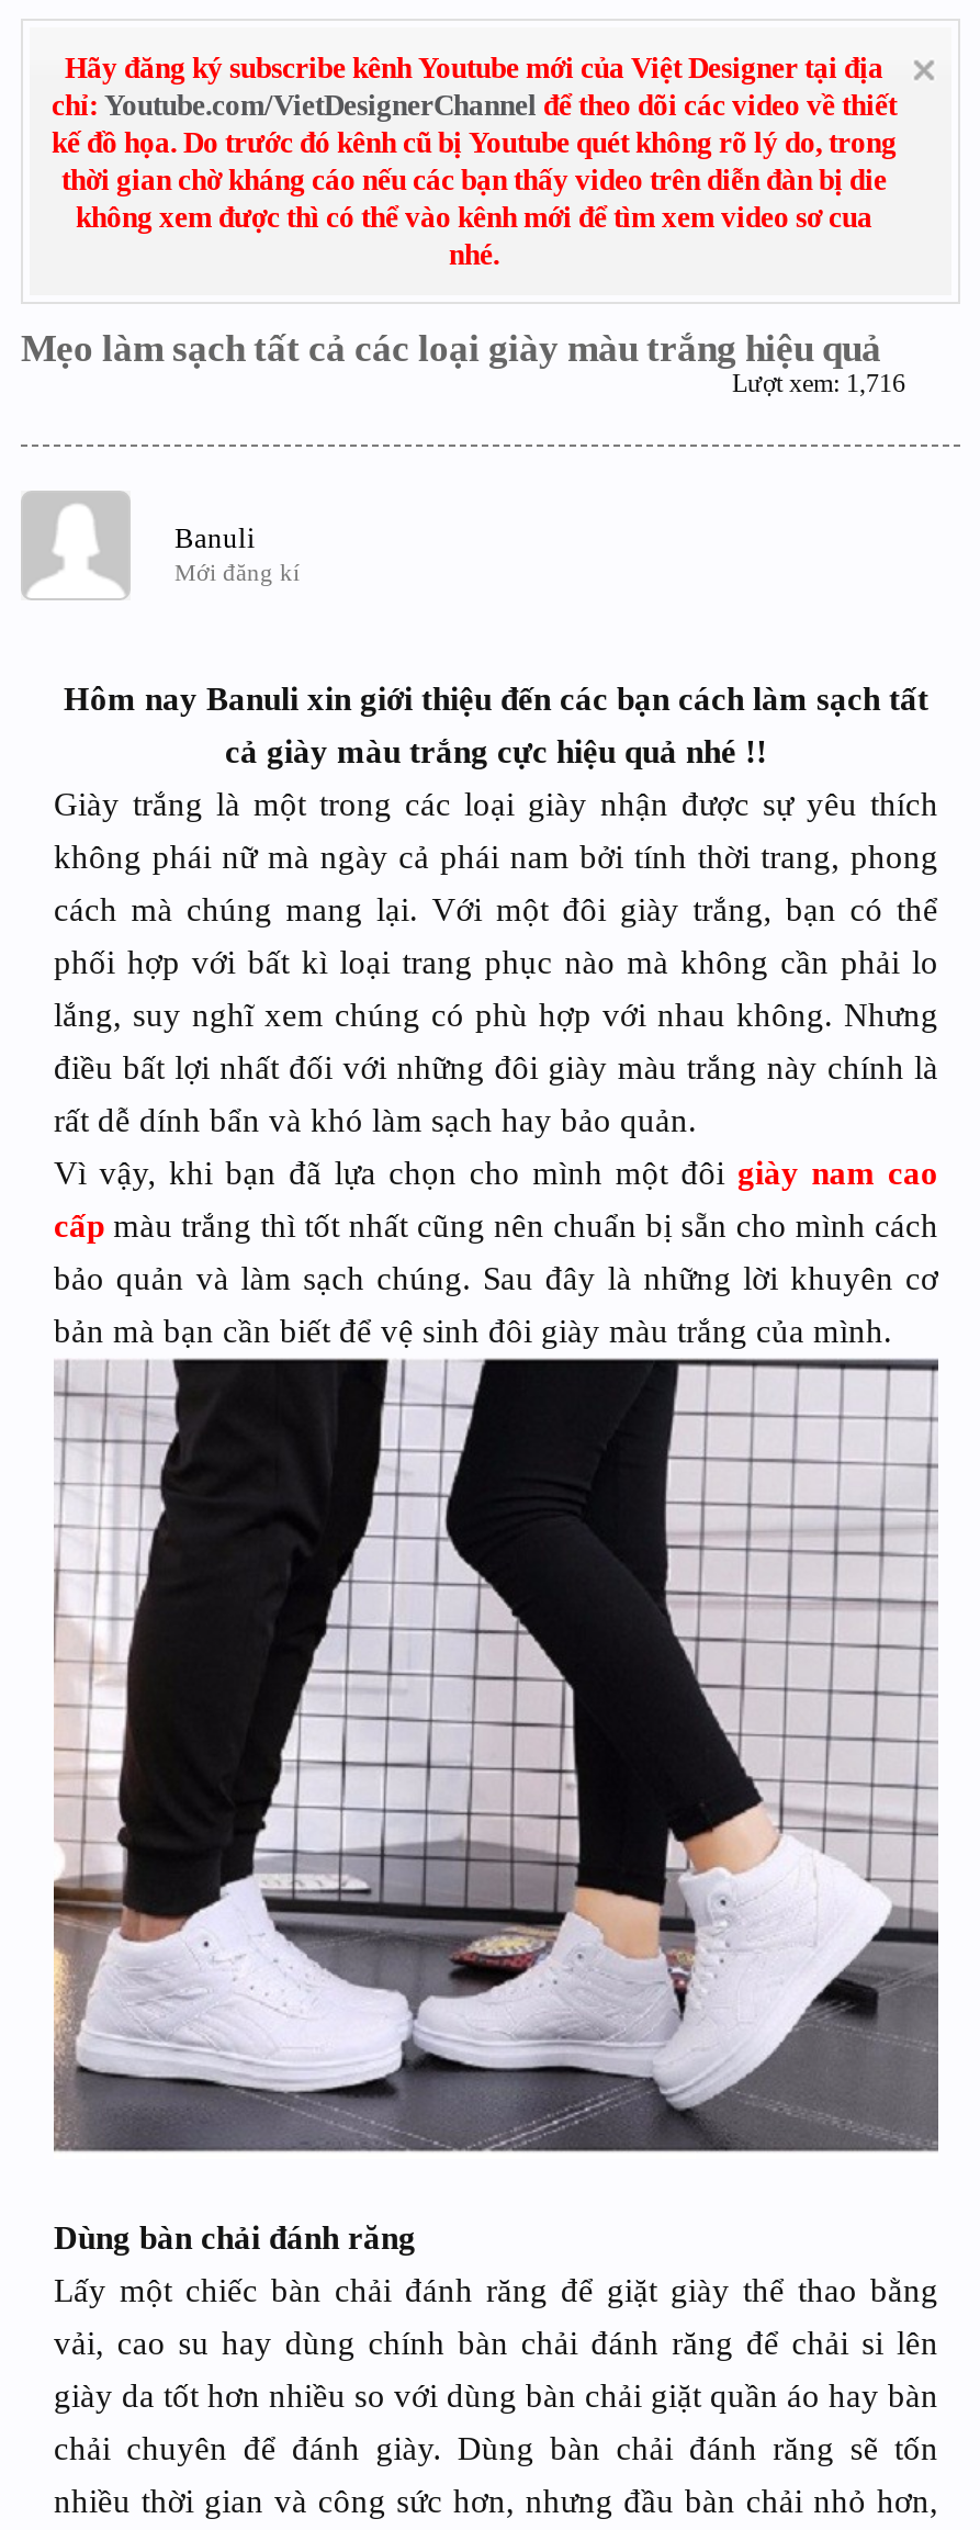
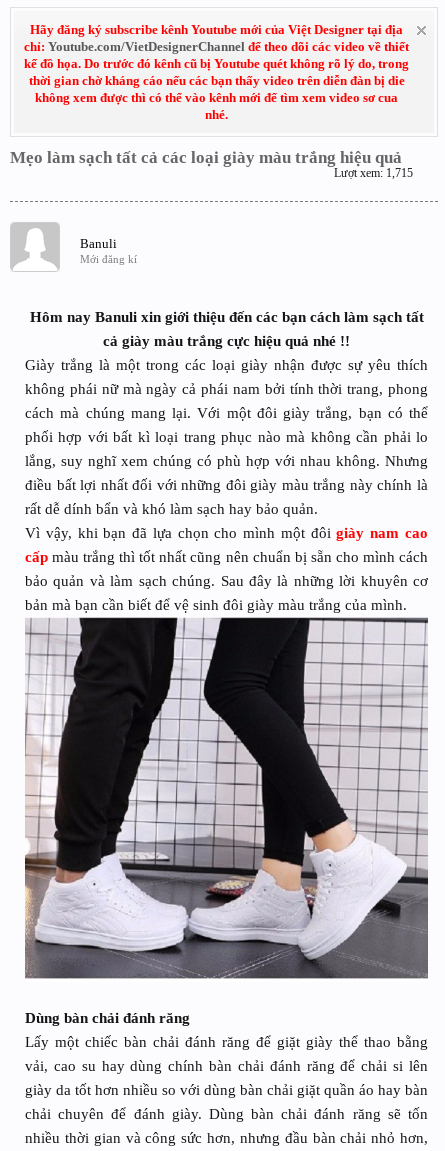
[732,368,905,398] Lượt xem: 1,716 -> [334,166,413,180] Lượt xem: 1,715

